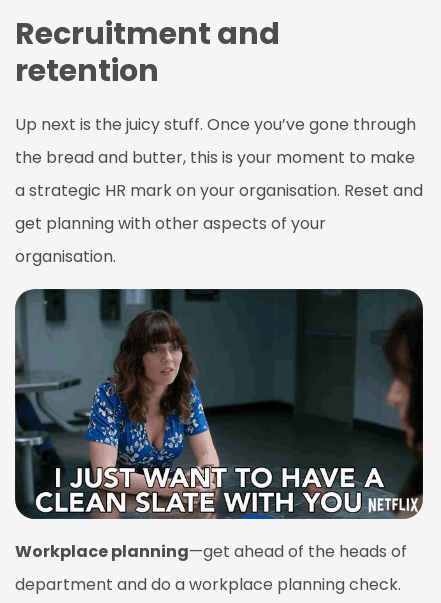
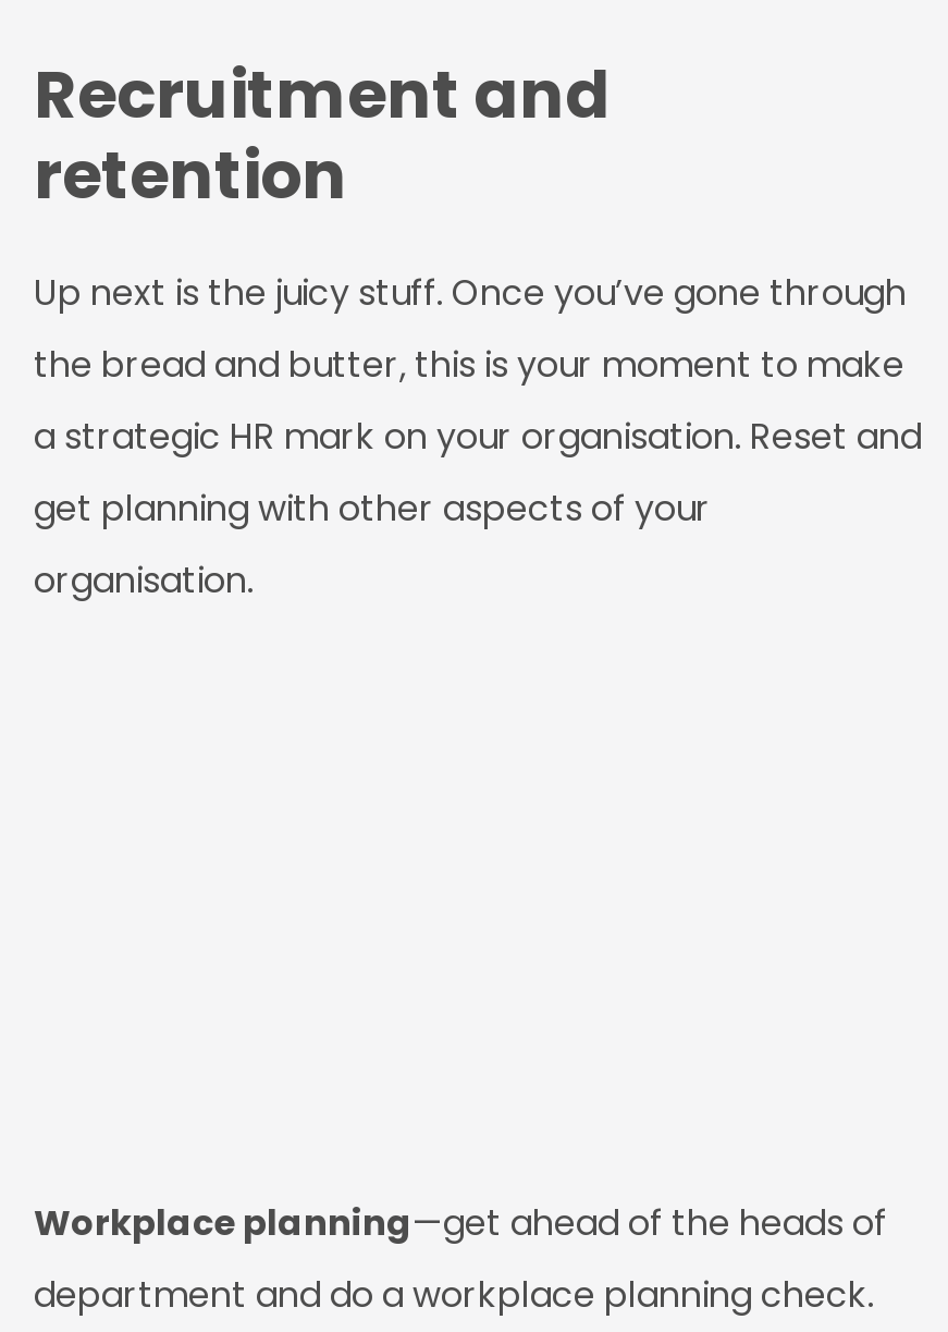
[14,288,424,520] [image] -> none

